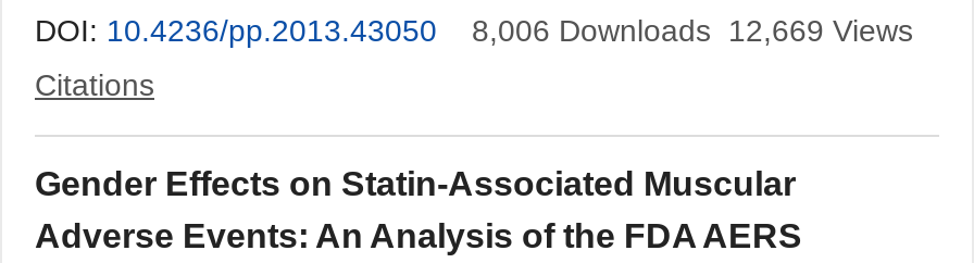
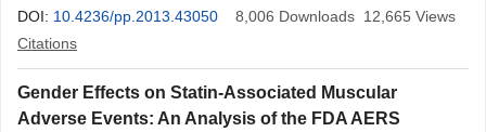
[472,13,913,48] 8,006 Downloads 12,669 Views -> [235,8,456,25] 8,006 Downloads 12,665 Views

